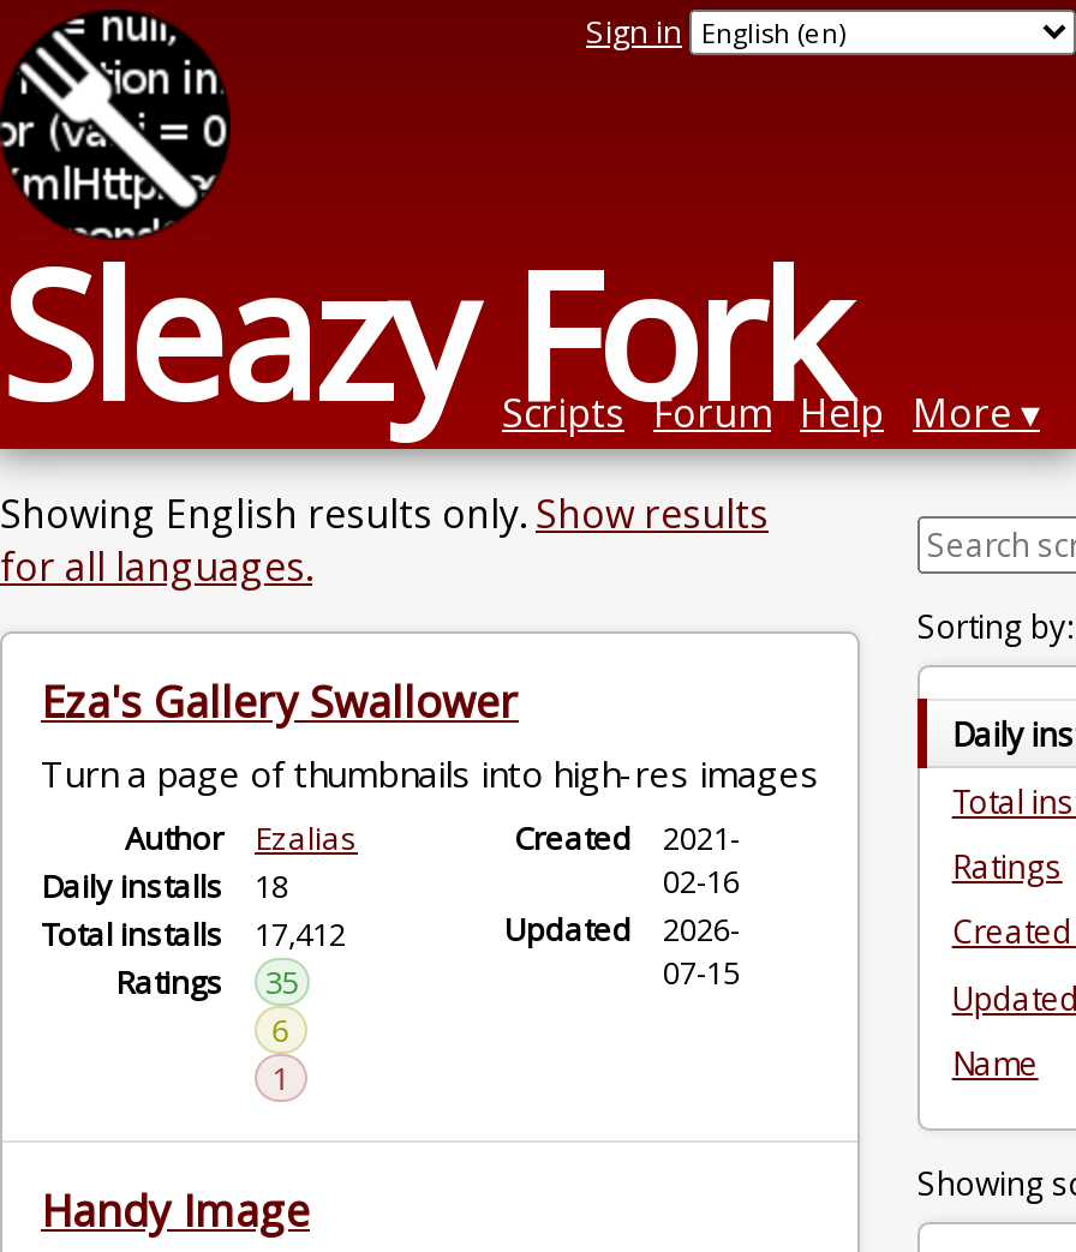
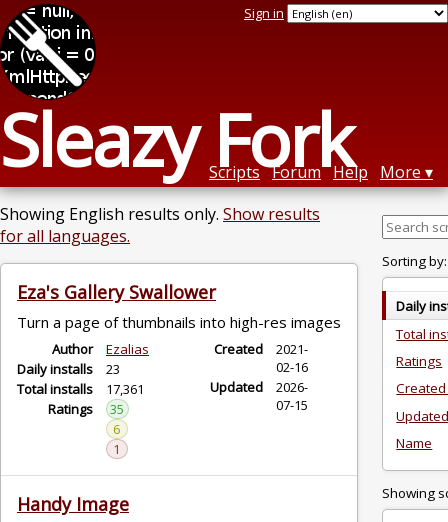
[41,864,288,907] Daily installs 18 -> [17,360,120,378] Daily installs 23
[41,912,346,956] Total installs 17,412 -> [17,380,144,398] Total installs 17,361

